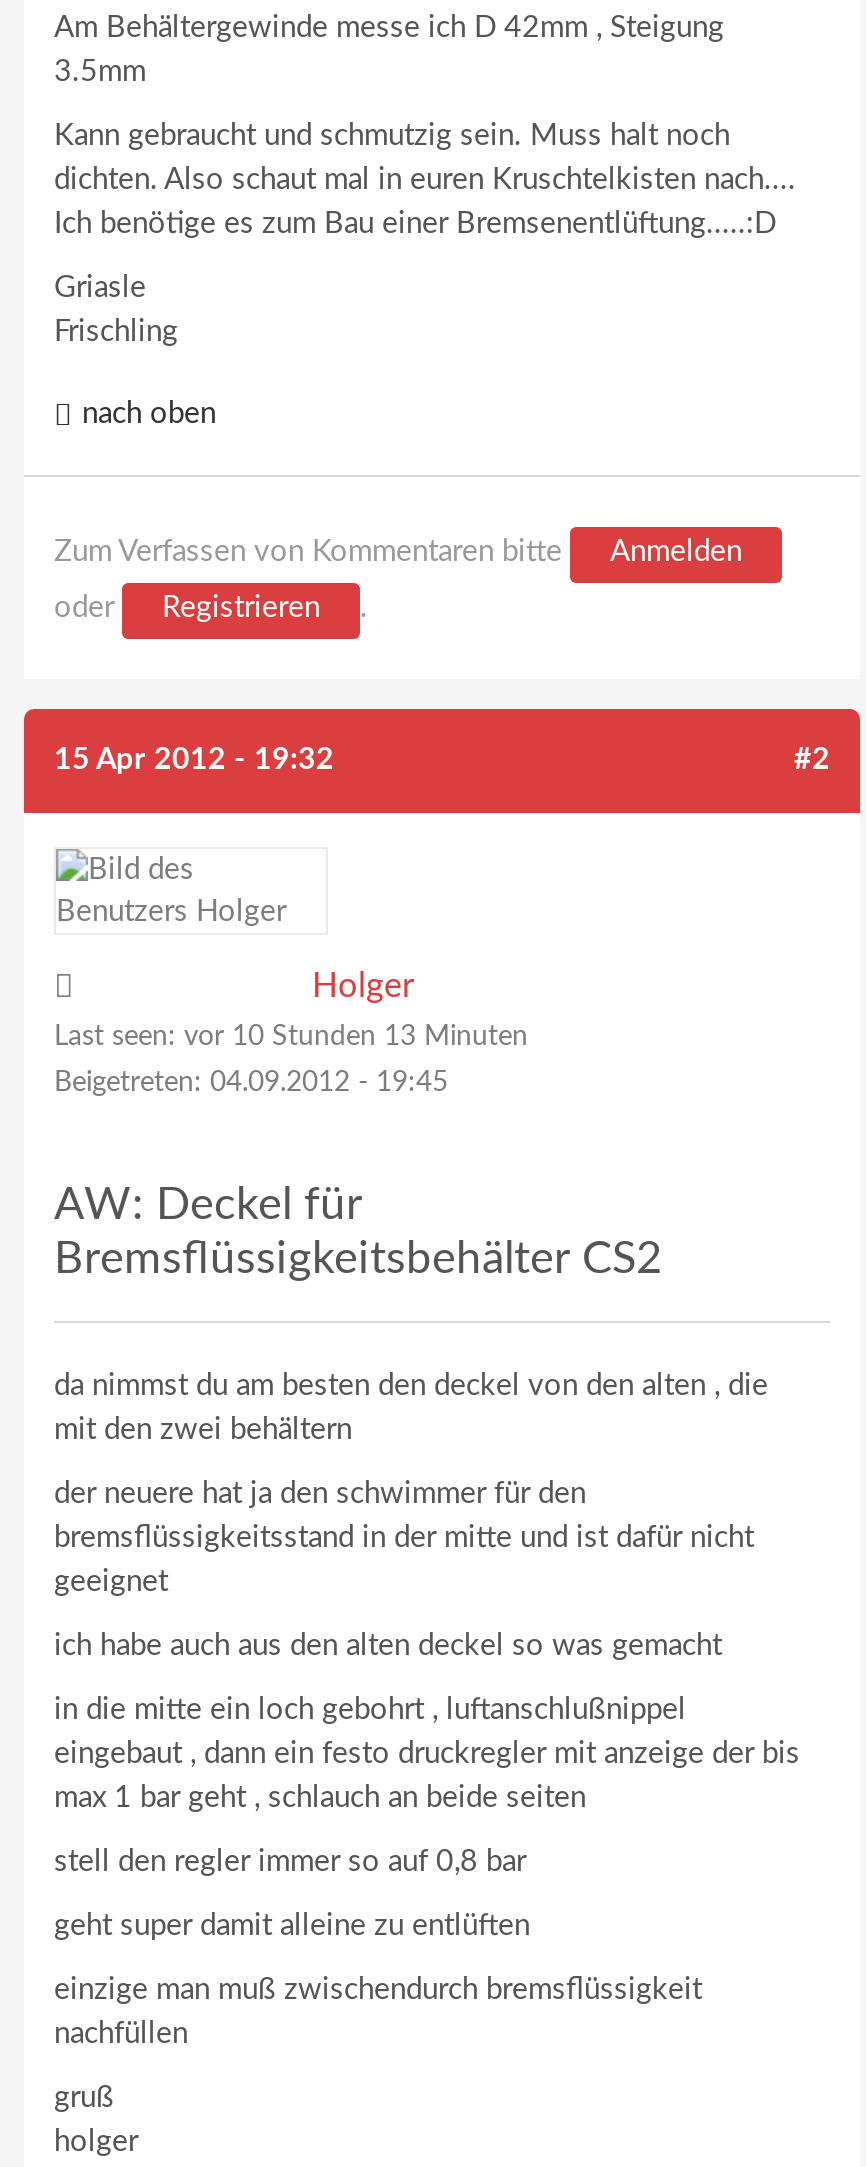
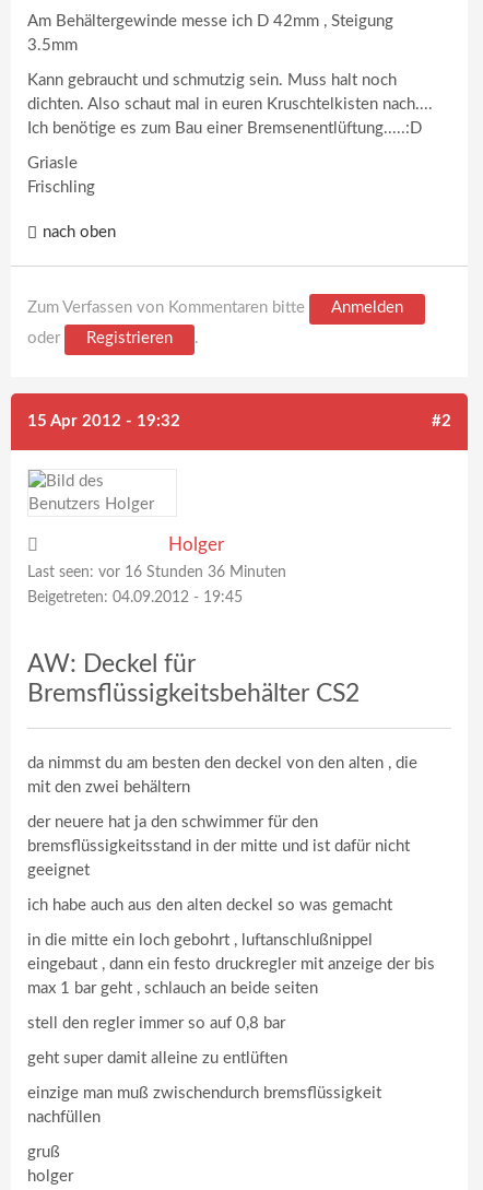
[54,1023,528,1051] Last seen: vor 10 Stunden 13 Minuten -> [27,565,286,580] Last seen: vor 16 Stunden 36 Minuten

